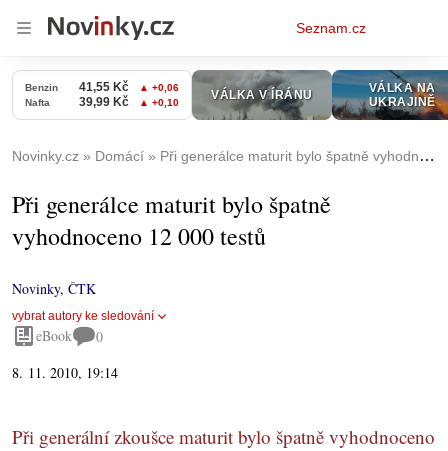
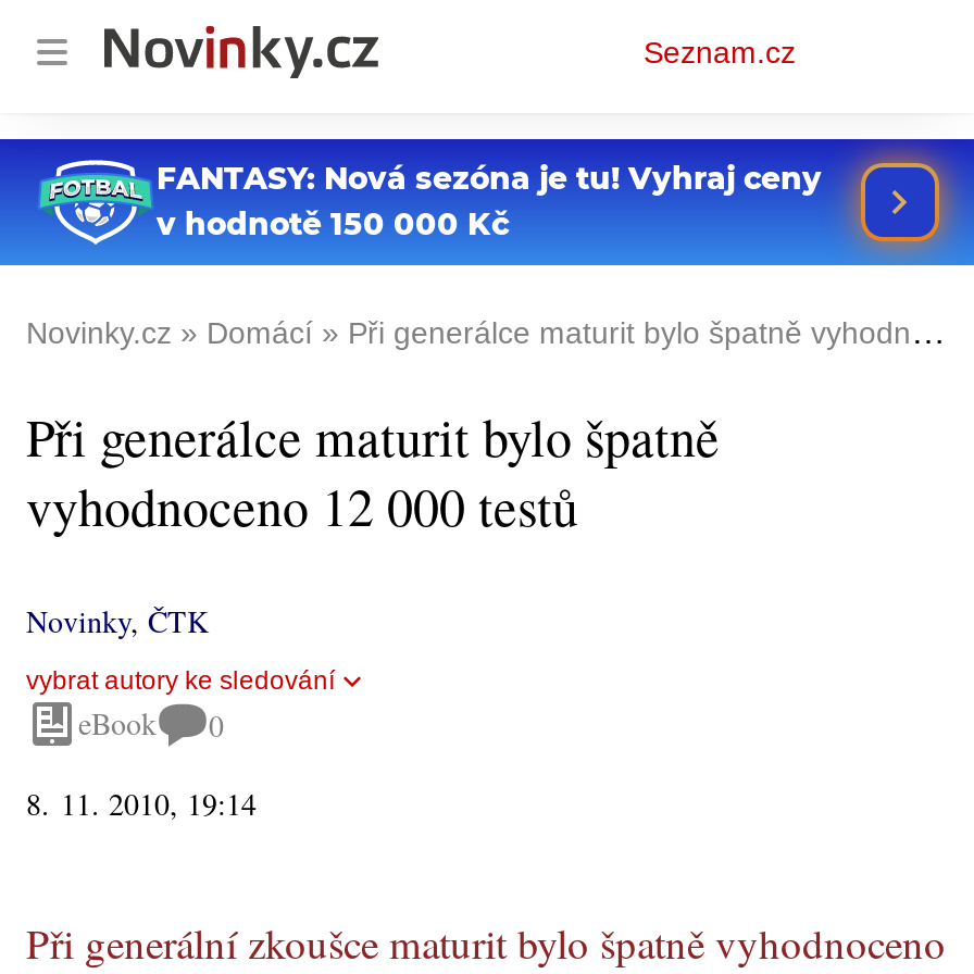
[3,68,445,125] [image] -> [7,137,967,267] [image]

